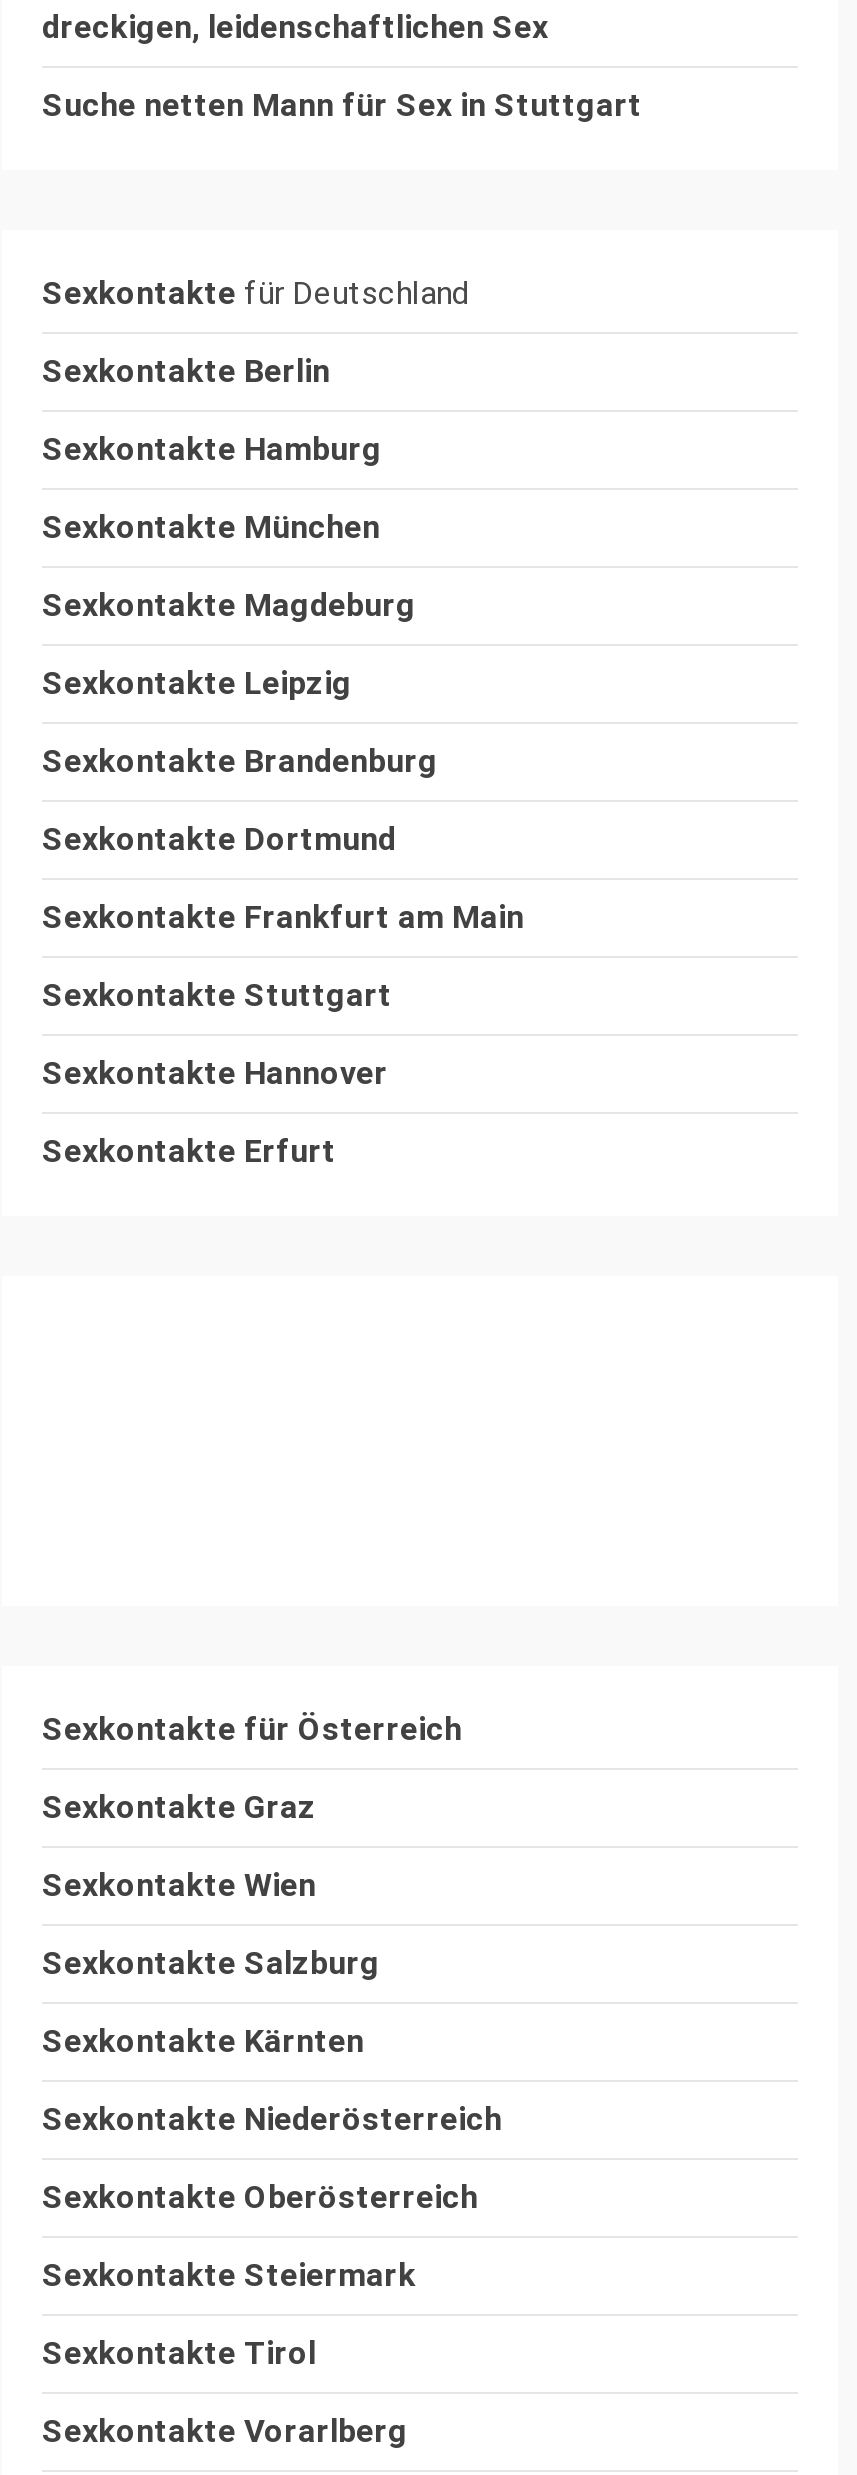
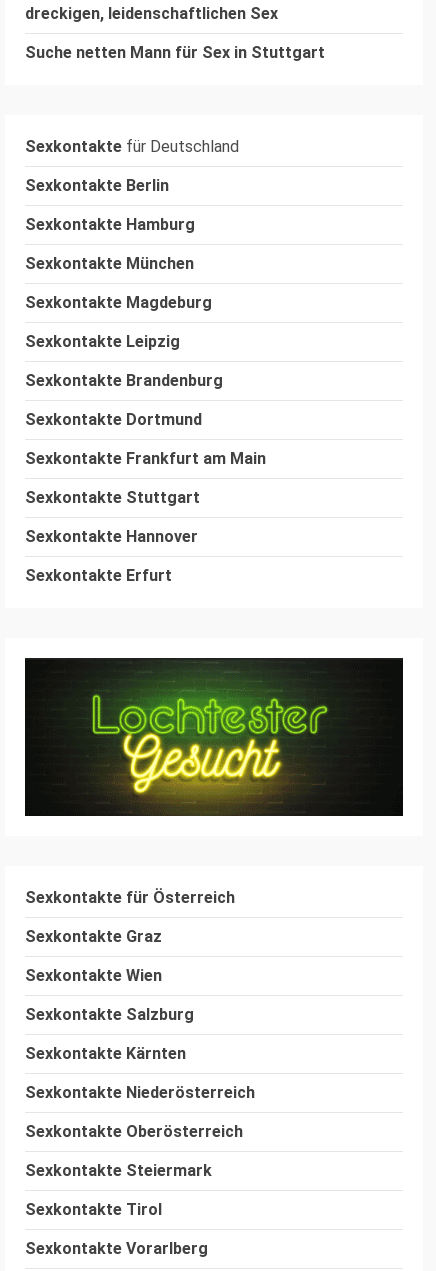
none -> [24,657,404,817] [image]

